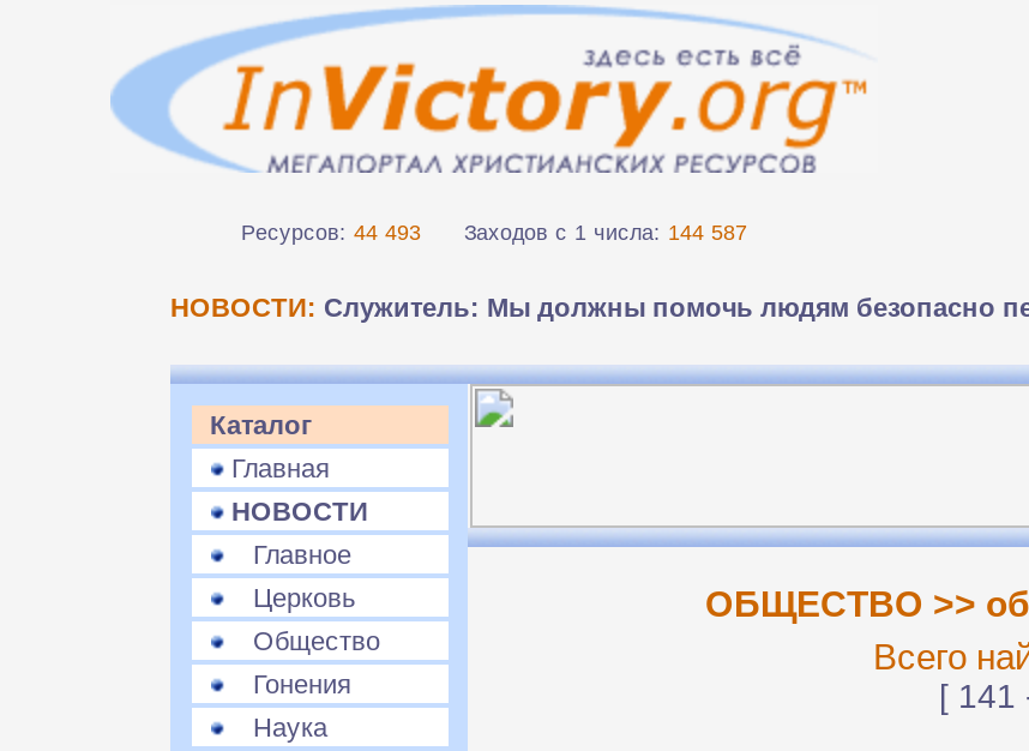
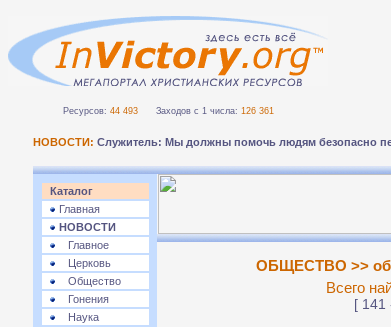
[241,221,747,245] Ресурсов: 44 493 Заходов с 1 числа: 144 587 -> [62,106,273,116] Ресурсов: 44 493 Заходов с 1 числа: 126 361

